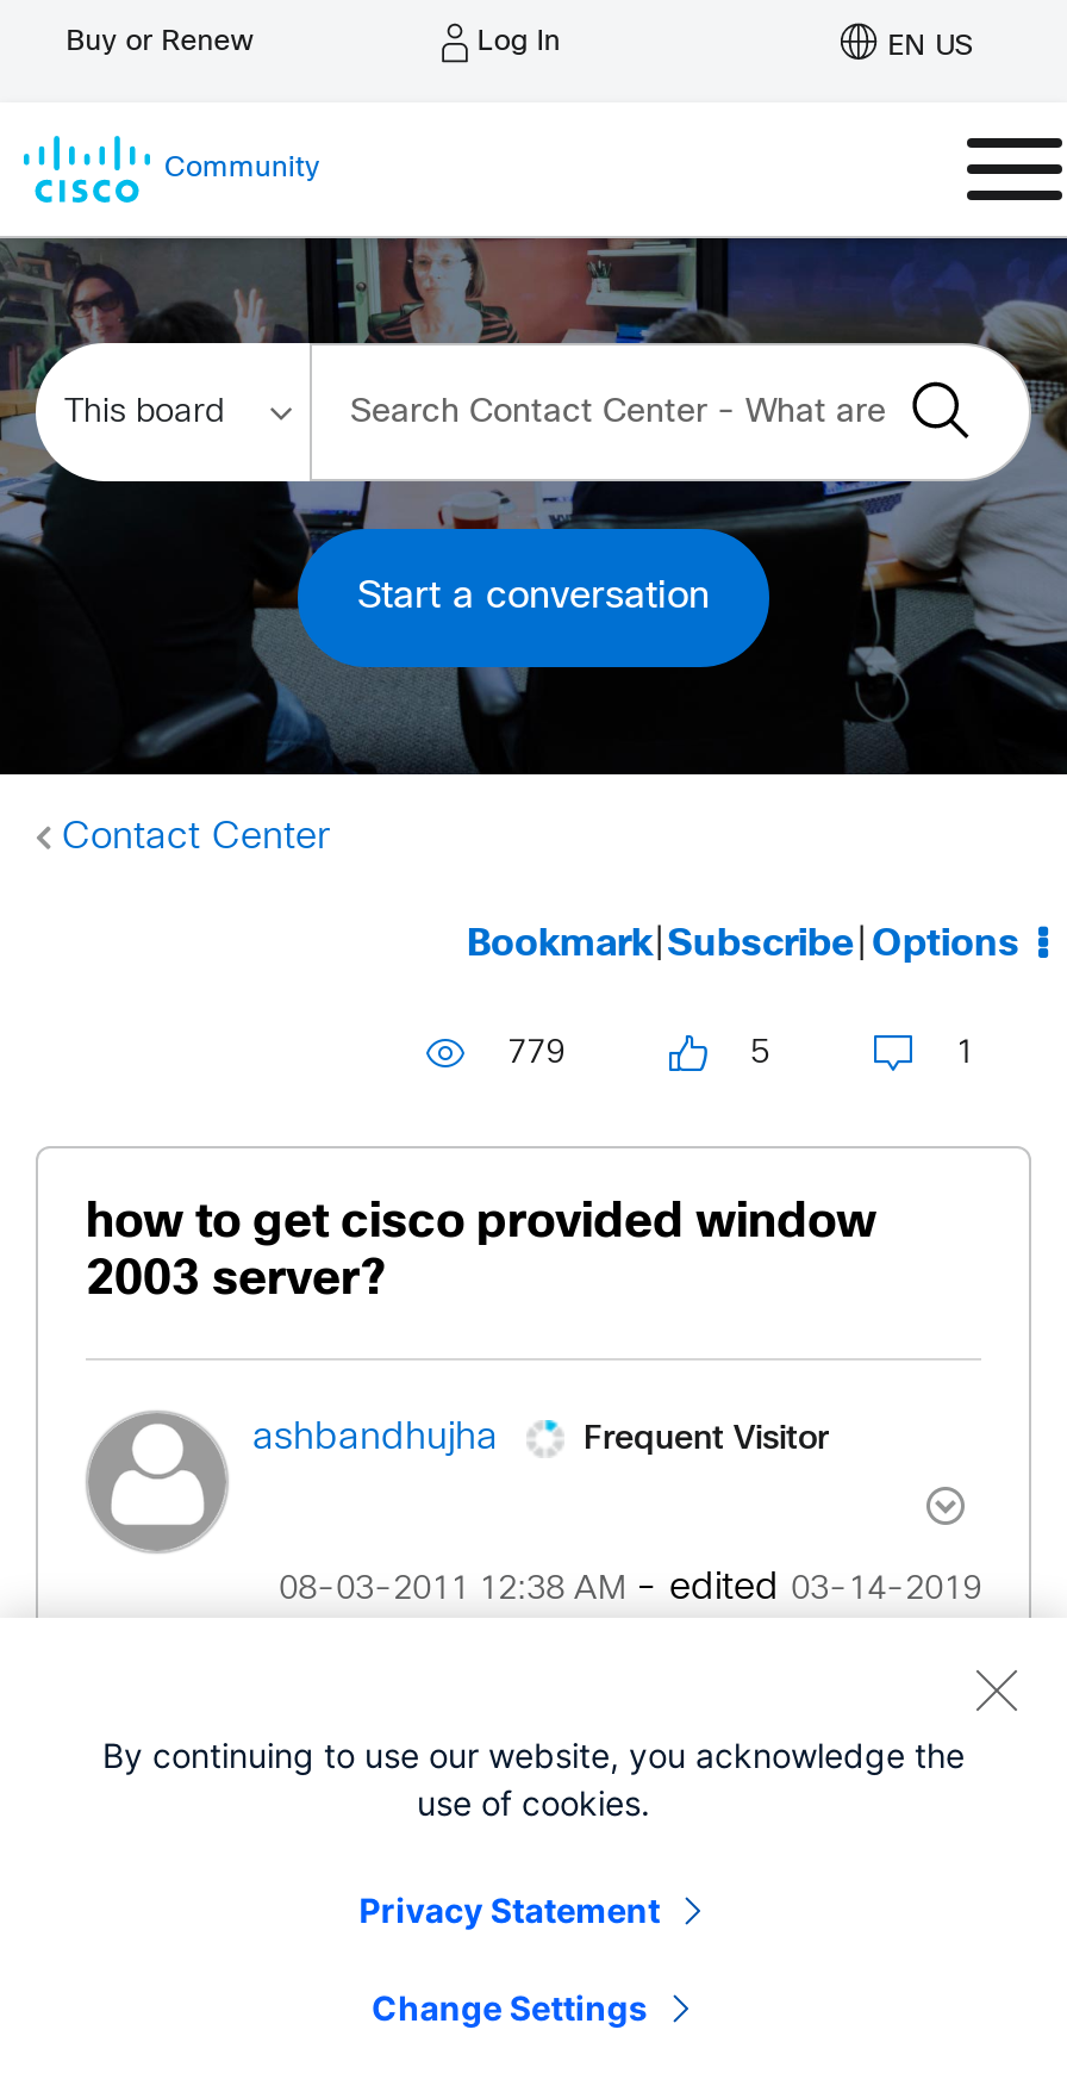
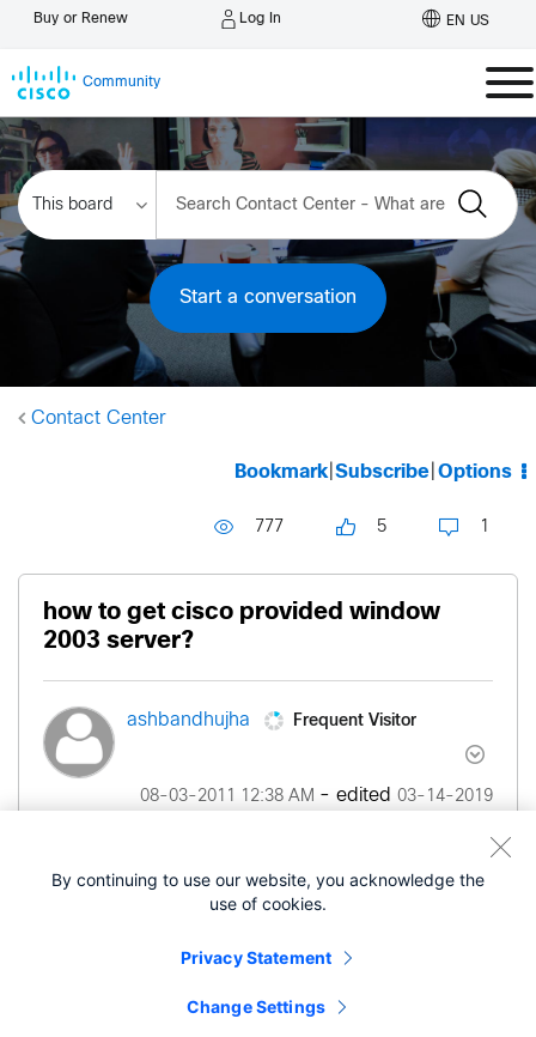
[507,1039,564,1070] 779 -> [255,520,284,535] 777

